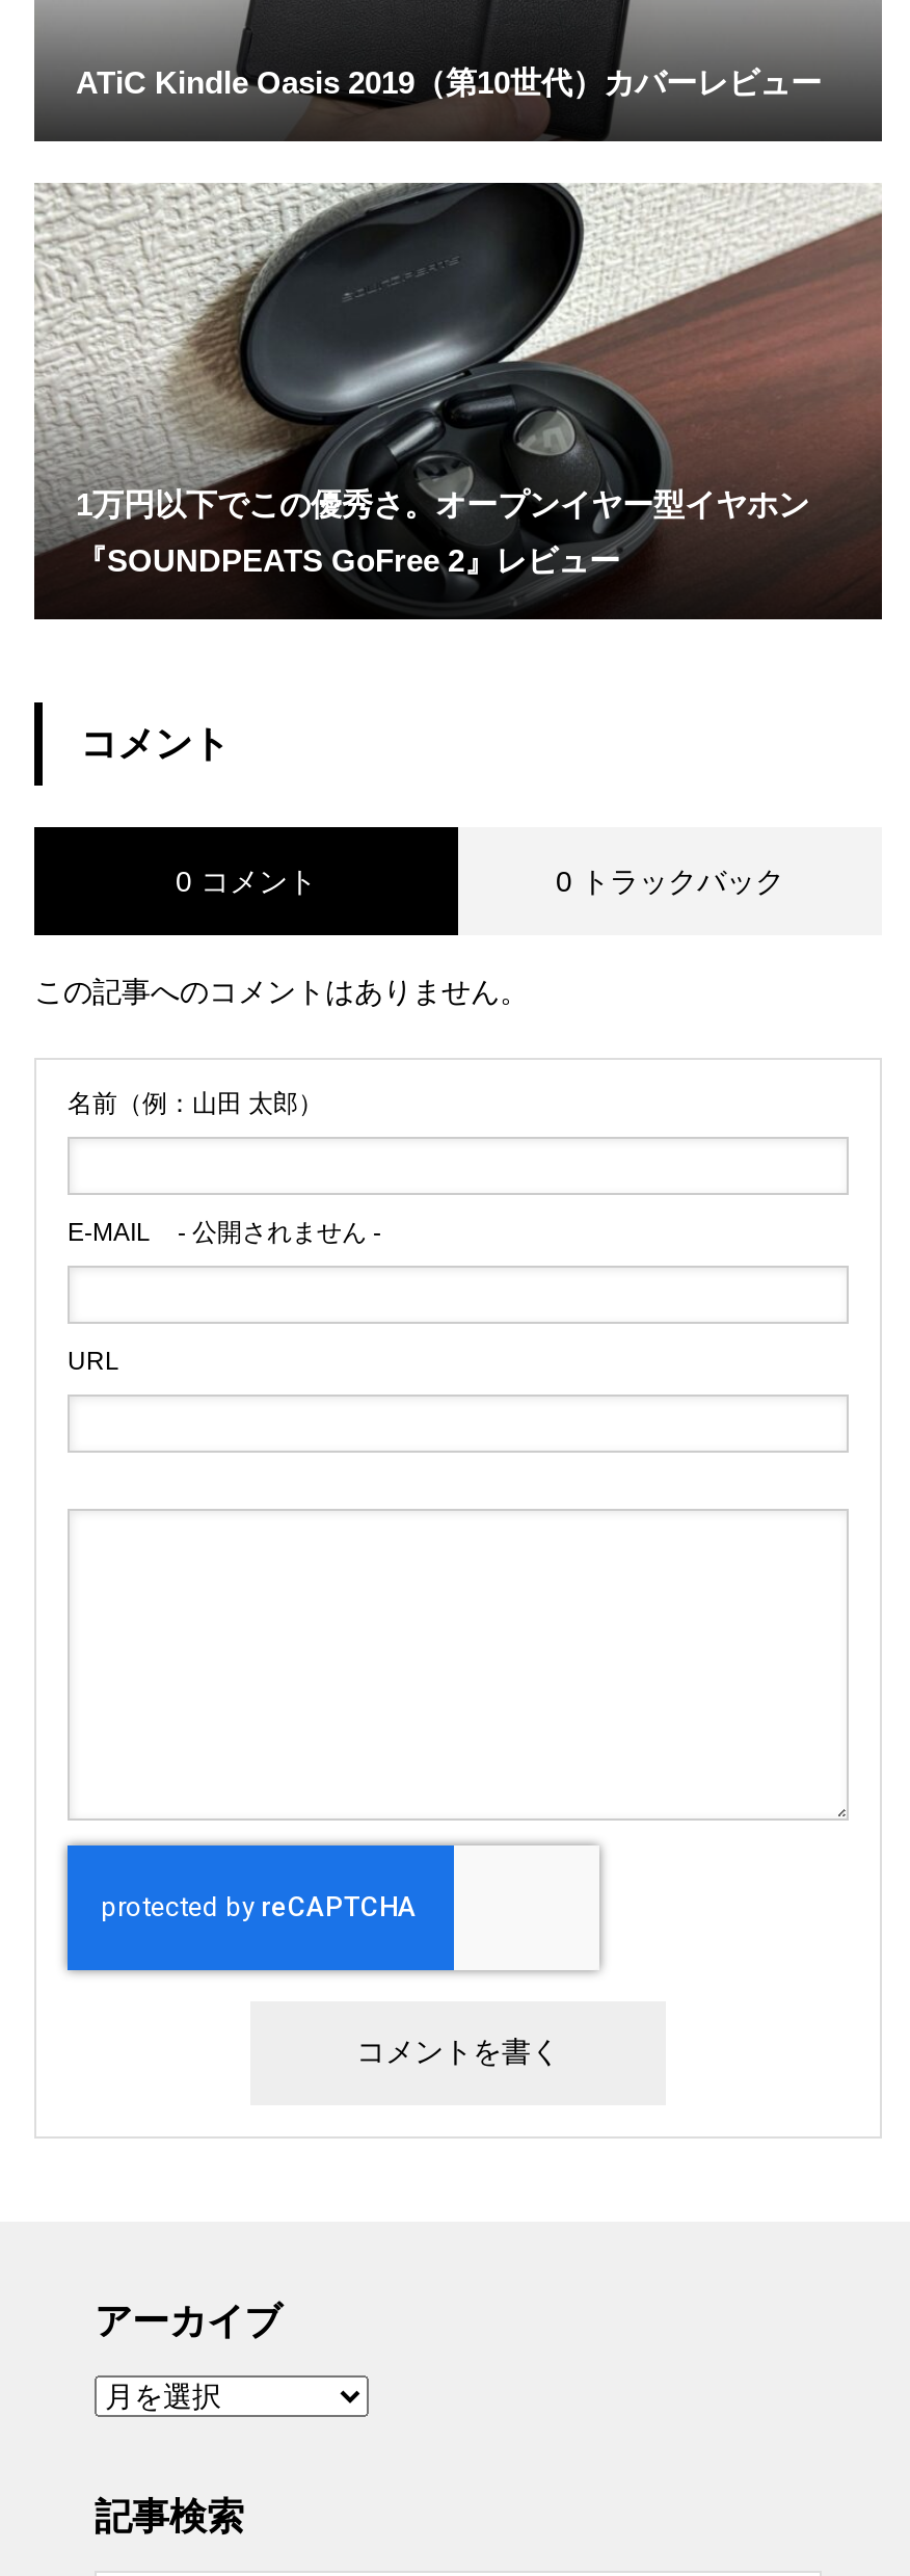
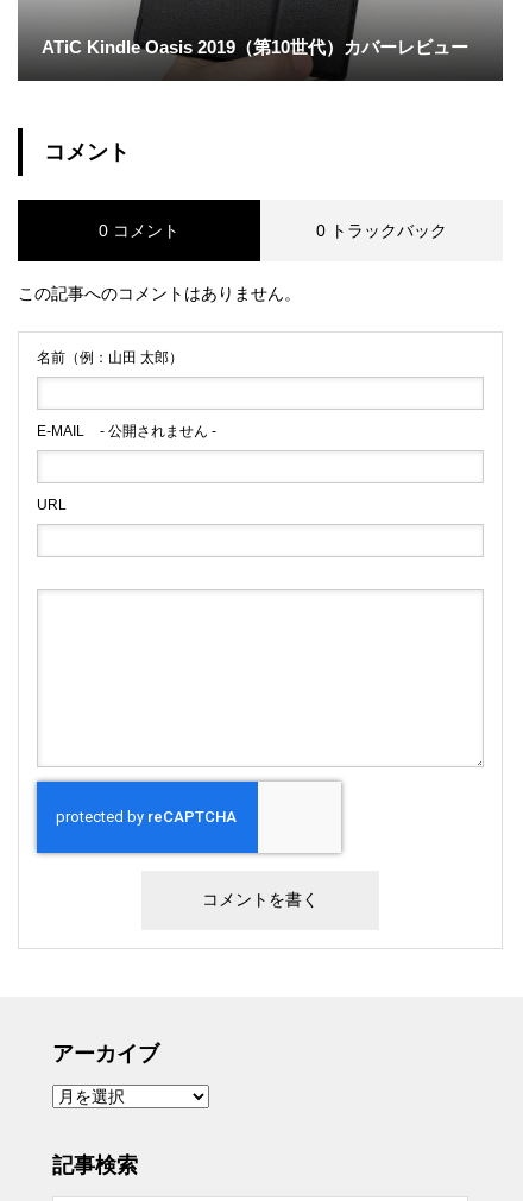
[36,181,882,617] [image] | 1万円以下でこの優秀さ。オープンイヤー型イヤホン | 『SOUNDPEATS GoFree 2』レビュー -> none

